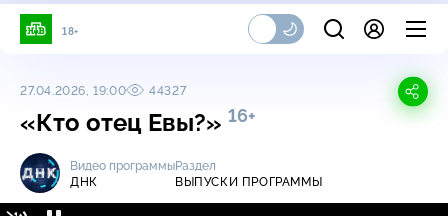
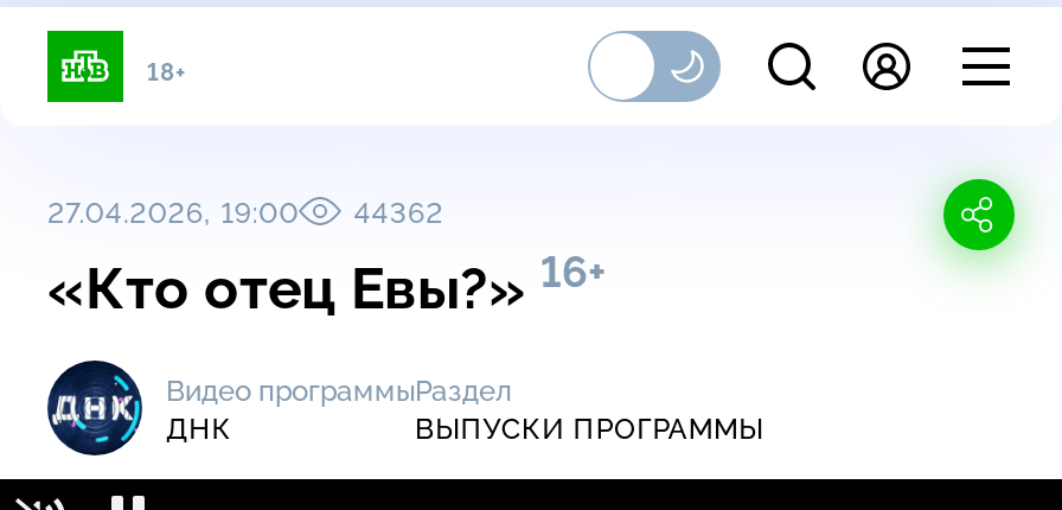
[20,84,186,98] 27.04.2026, 19:00 44327 -> [47,197,444,230] 27.04.2026, 19:00 44362

